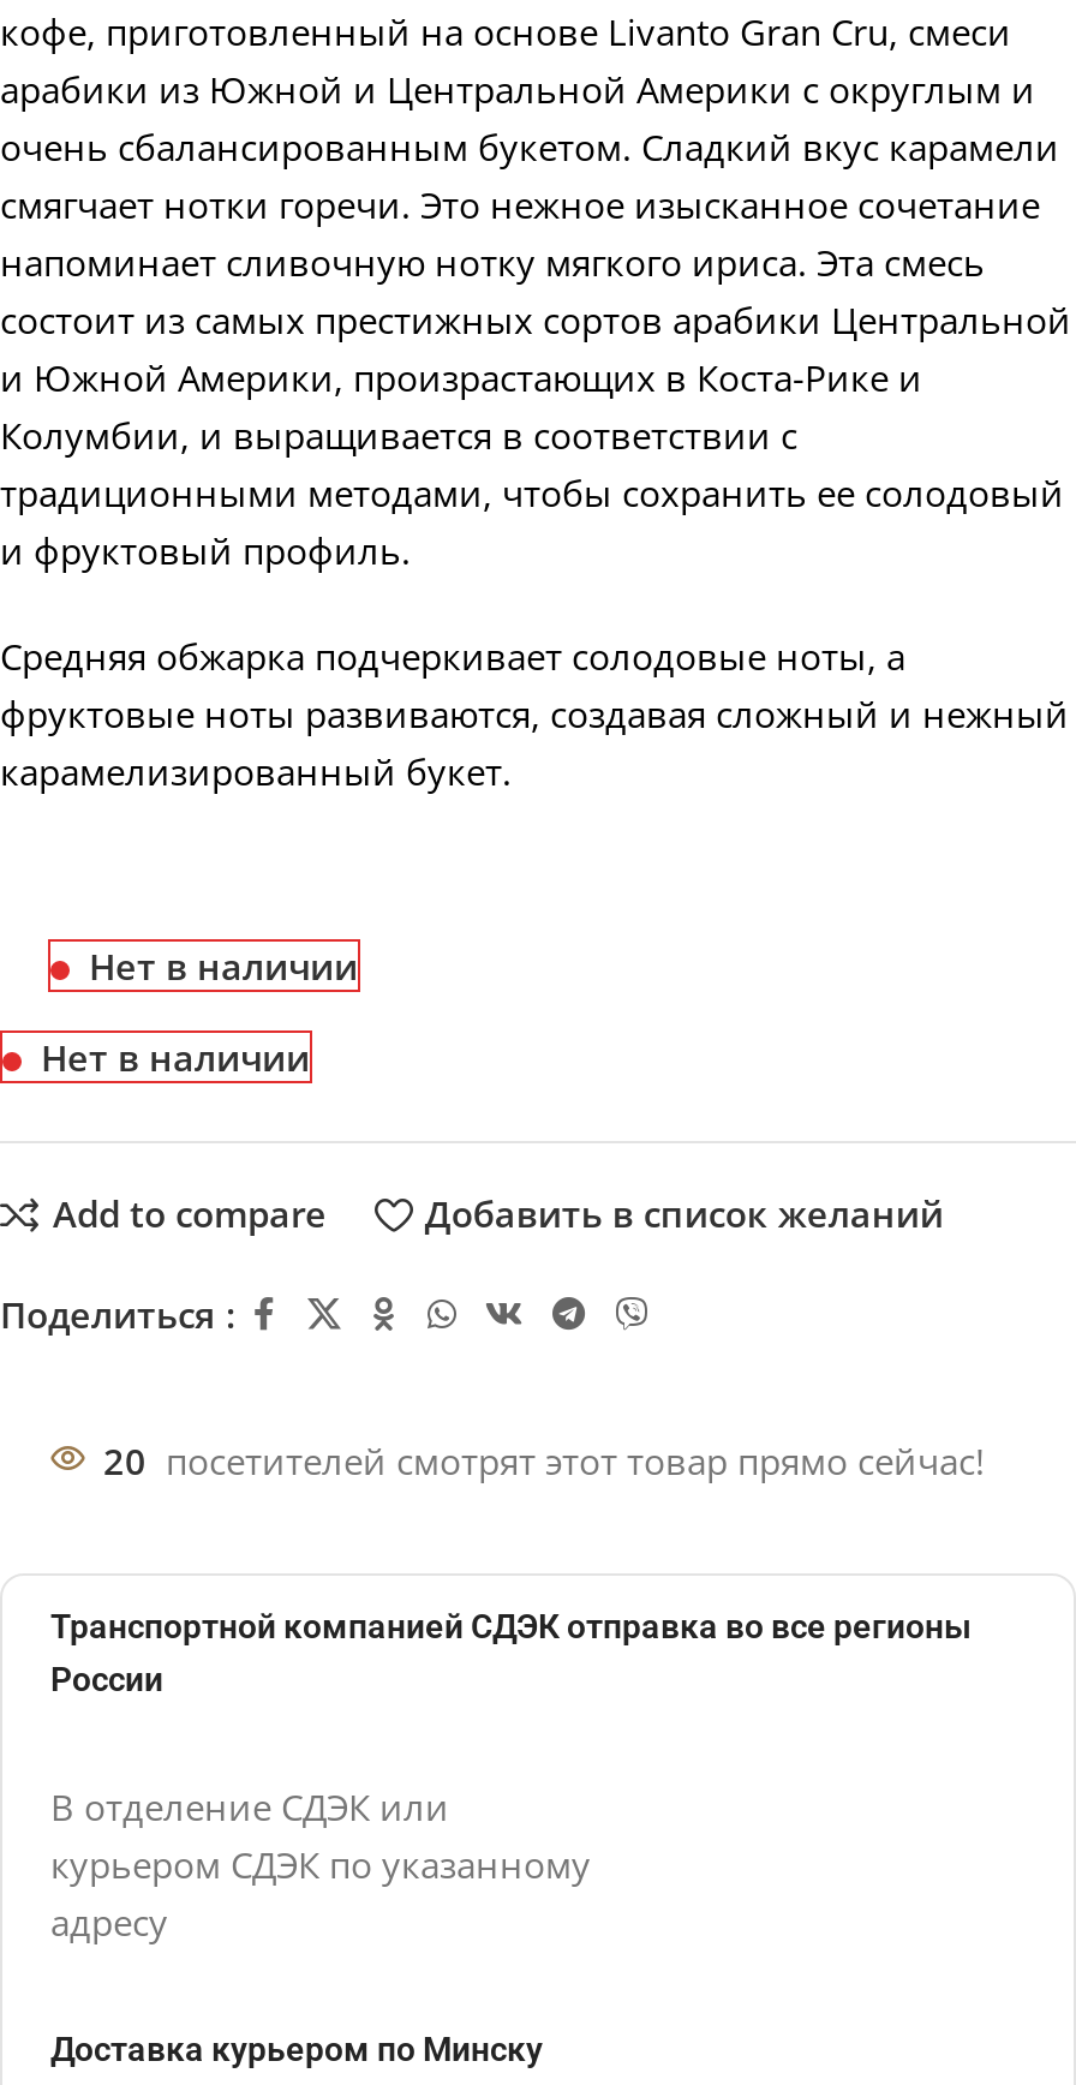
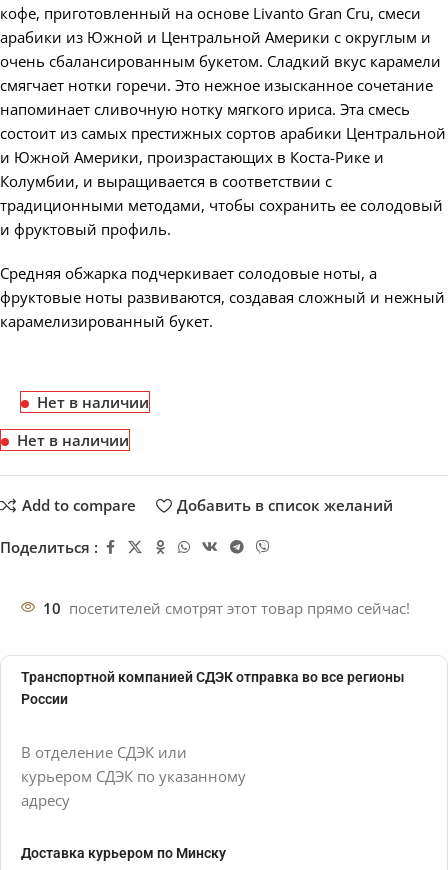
[103,1436,985,1484] 20 посетителей смотрят этот товар прямо сейчас! -> [43,598,410,618] 10 посетителей смотрят этот товар прямо сейчас!

